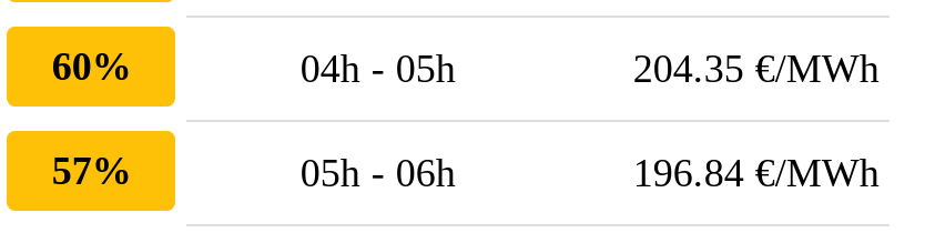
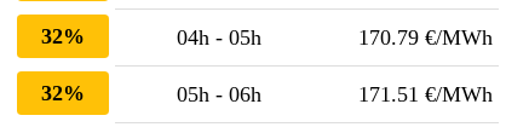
[52,44,132,89] 60% -> [42,24,85,48] 32%
[633,47,879,91] 204.35 €/MWh -> [359,25,493,50] 170.79 €/MWh
[52,149,132,193] 57% -> [42,81,85,105] 32%
[633,151,879,195] 196.84 €/MWh -> [359,82,493,106] 171.51 €/MWh

